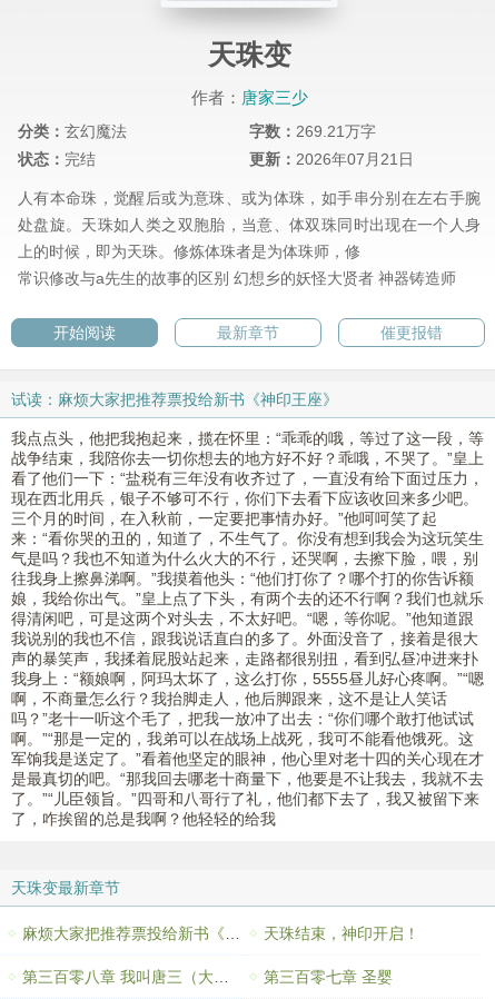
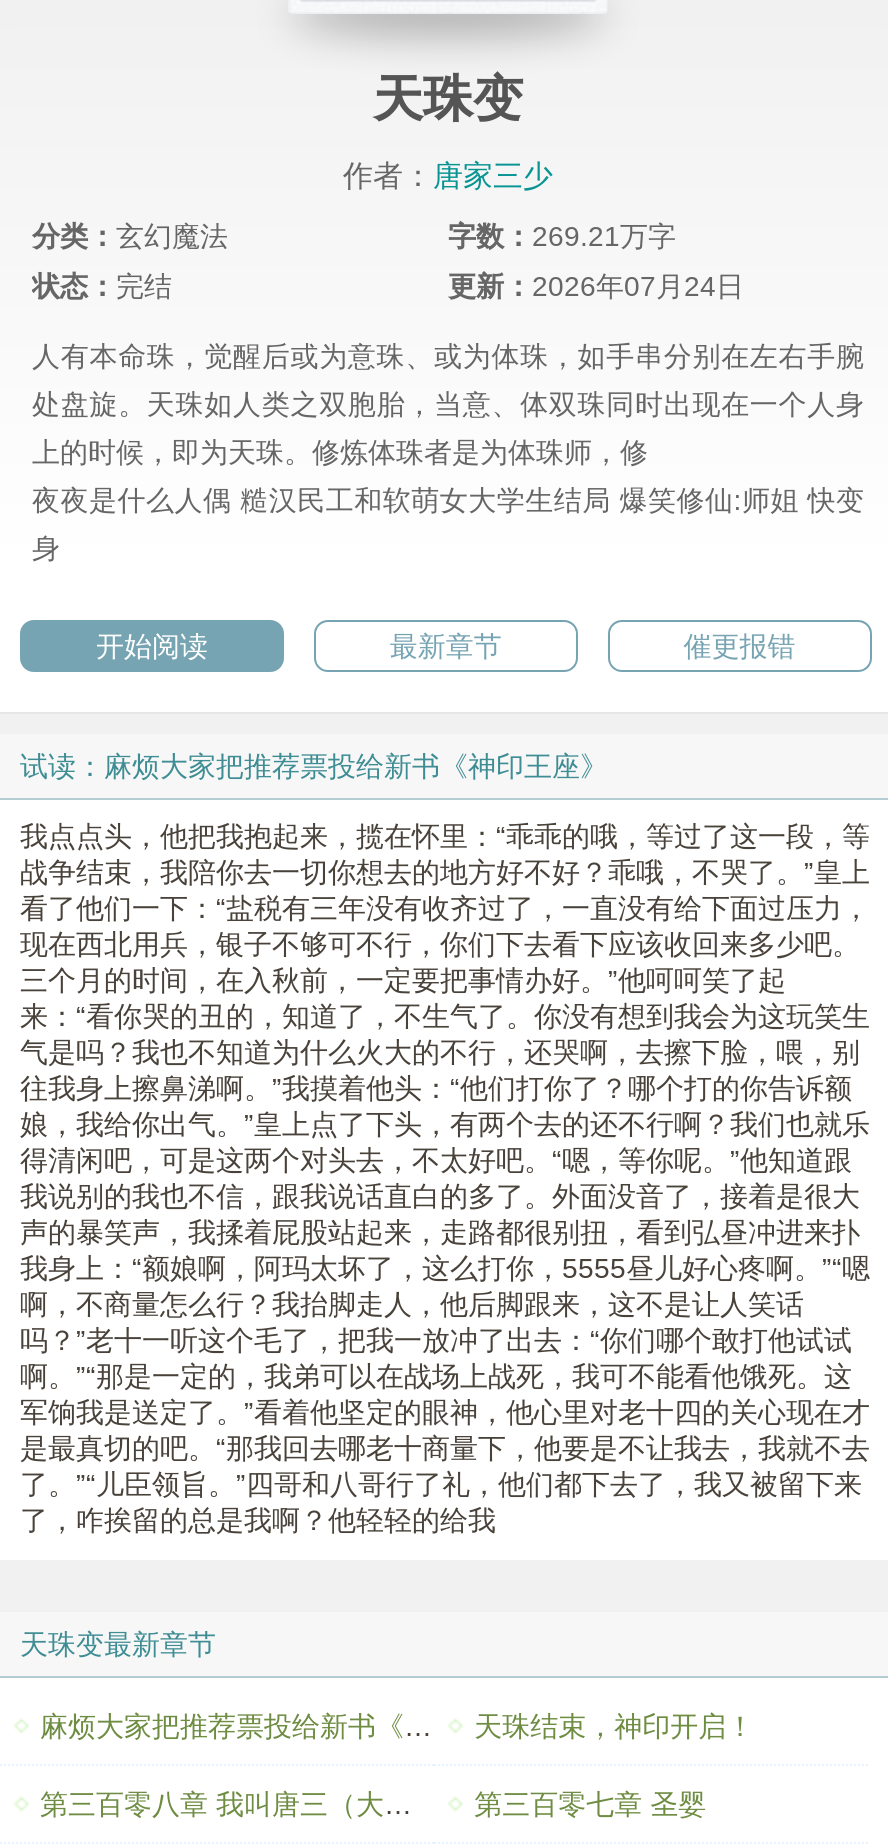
[249,151,414,169] 更新：2026年07月21日 -> [448,271,744,303] 更新：2026年07月24日
[18,270,456,288] 常识修改与a先生的故事的区别 幻想乡的妖怪大贤者 神器铸造师 -> [32,485,864,565] 夜夜是什么人偶 糙汉民工和软萌女大学生结局 爆笑修仙:师姐 快变 | 身

